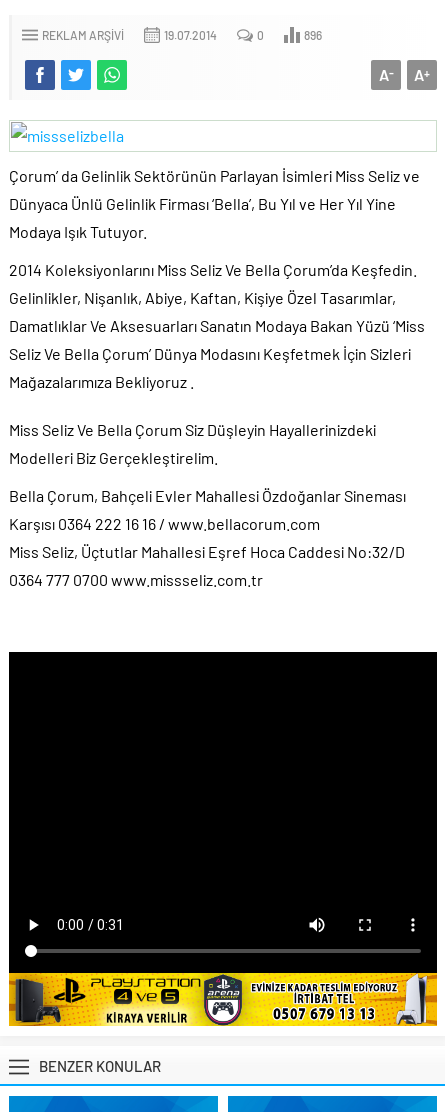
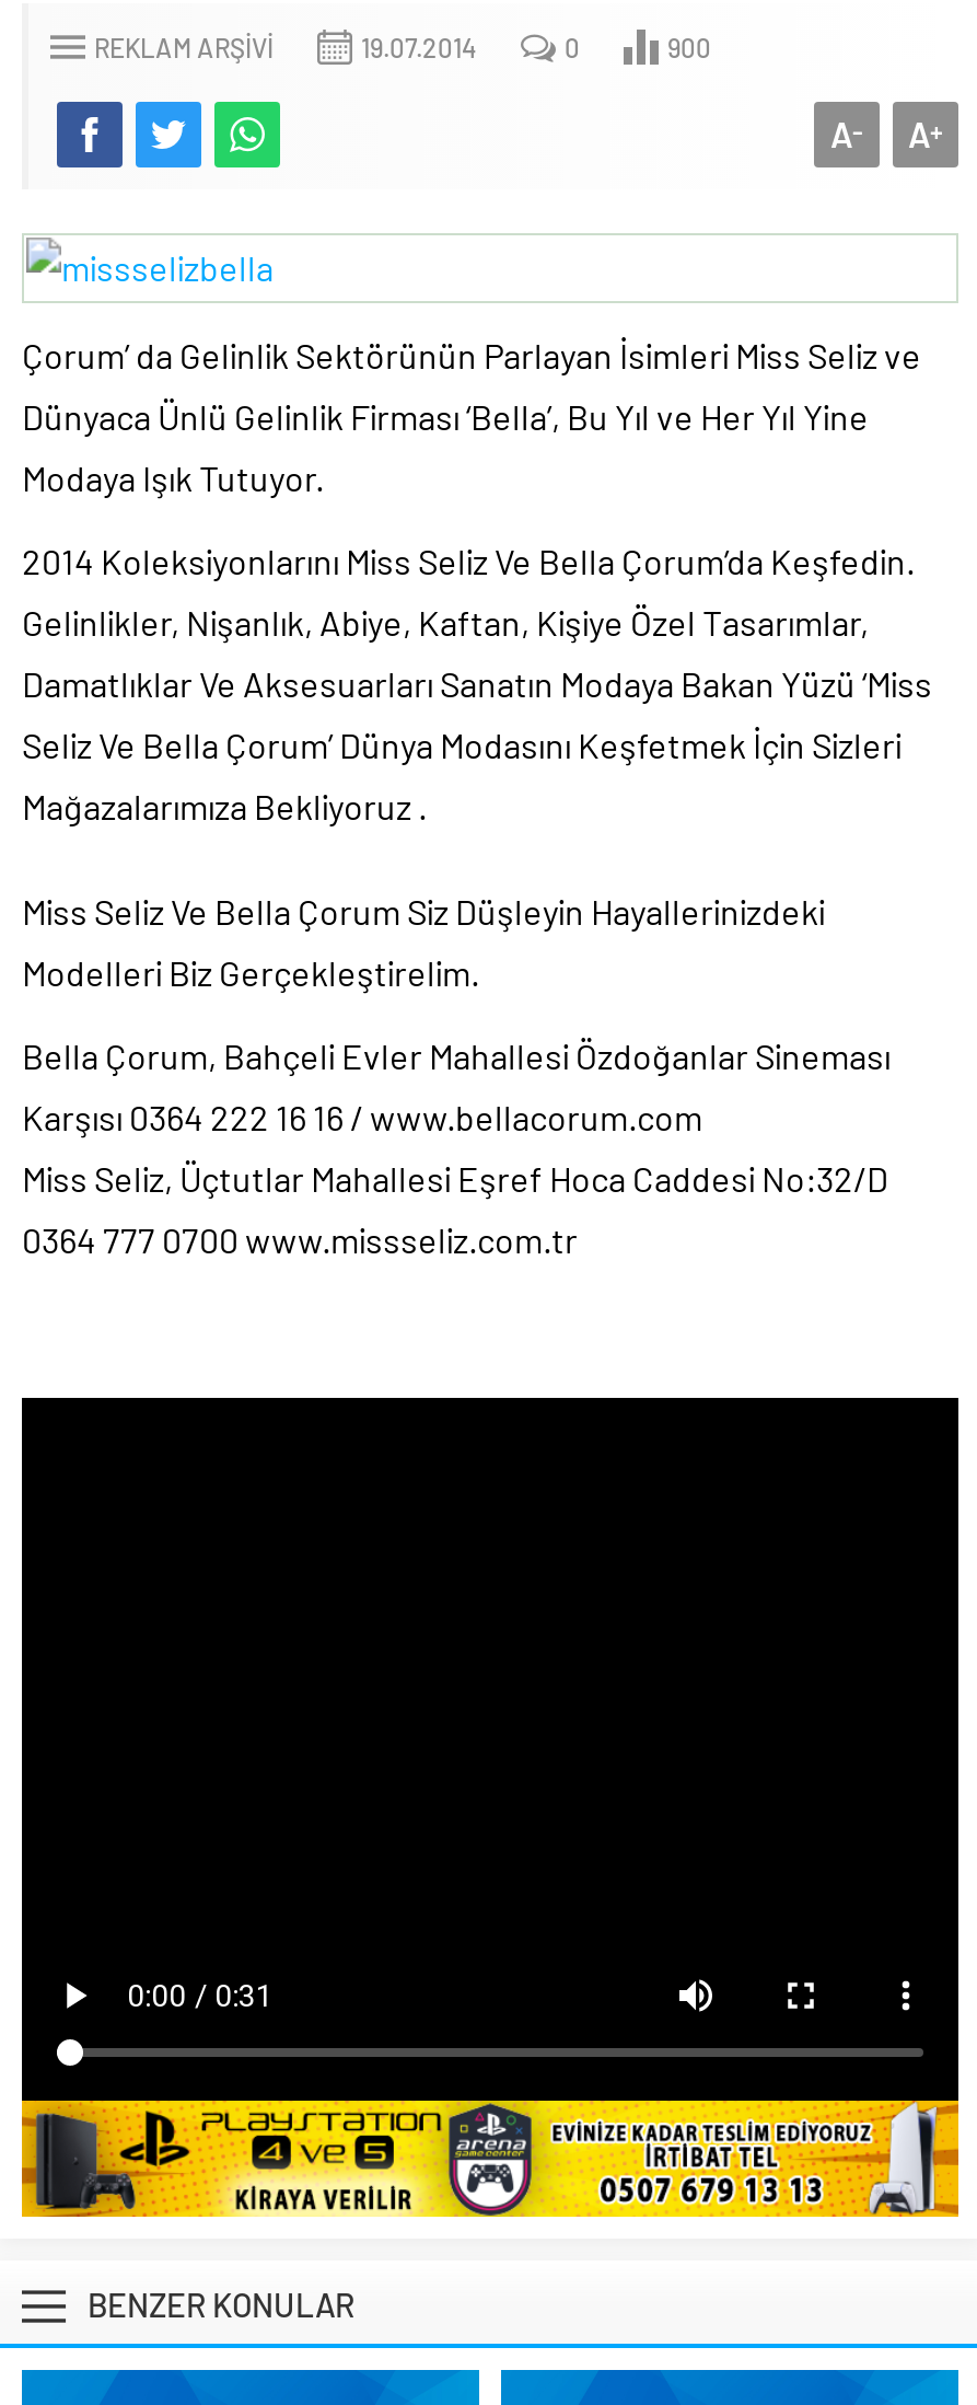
[304,28,322,42] 896 -> [667,31,711,62] 900

